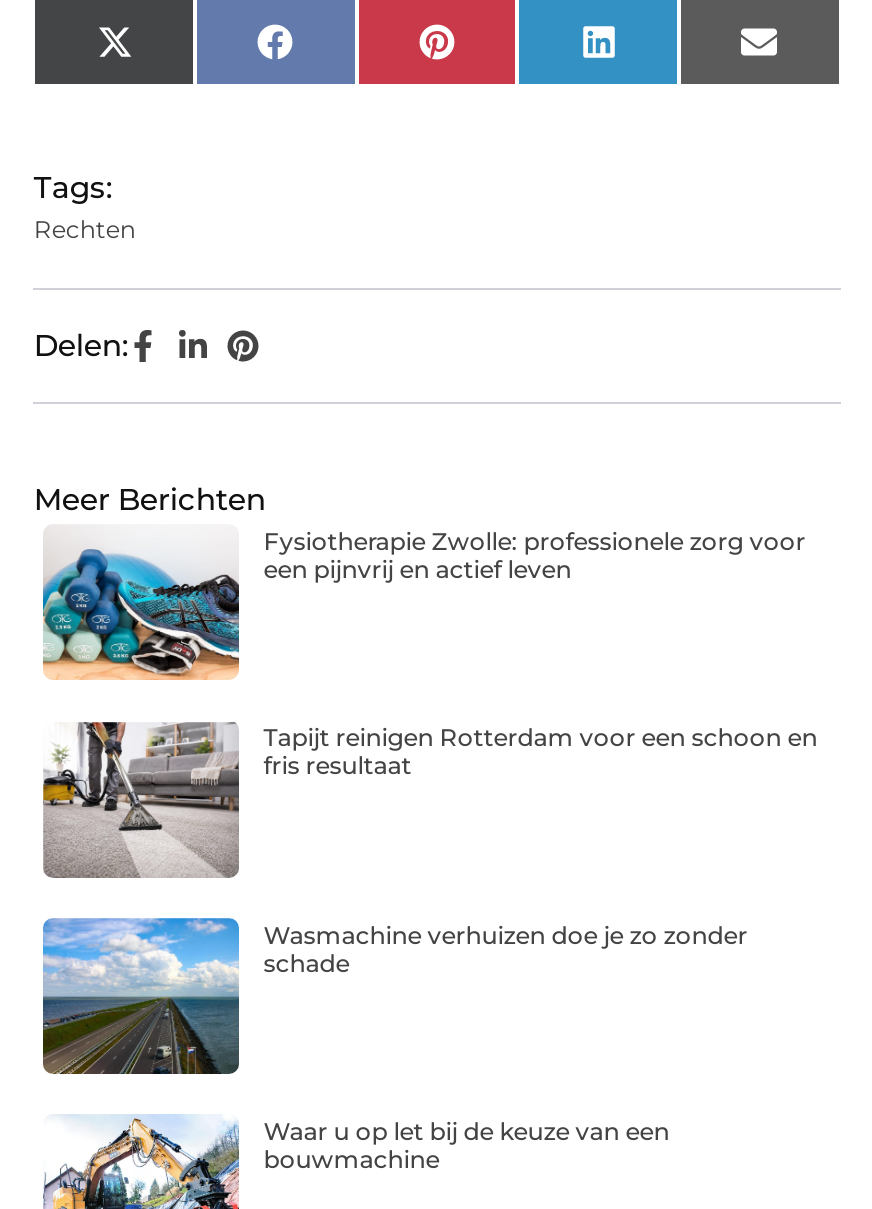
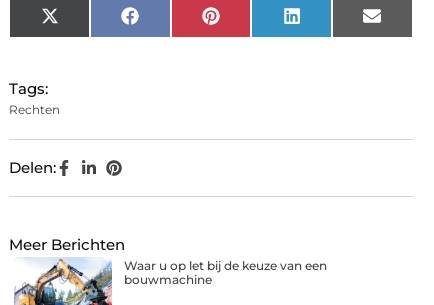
[41,526,805,680] [image] | Fysiotherapie Zwolle: professionele zorg voor | een pijnvrij en actief leven -> none
[41,718,817,878] [image] | Tapijt reinigen Rotterdam voor een schoon en | fris resultaat -> none
[41,914,747,1076] [image] | Wasmachine verhuizen doe je zo zonder | schade -> none

